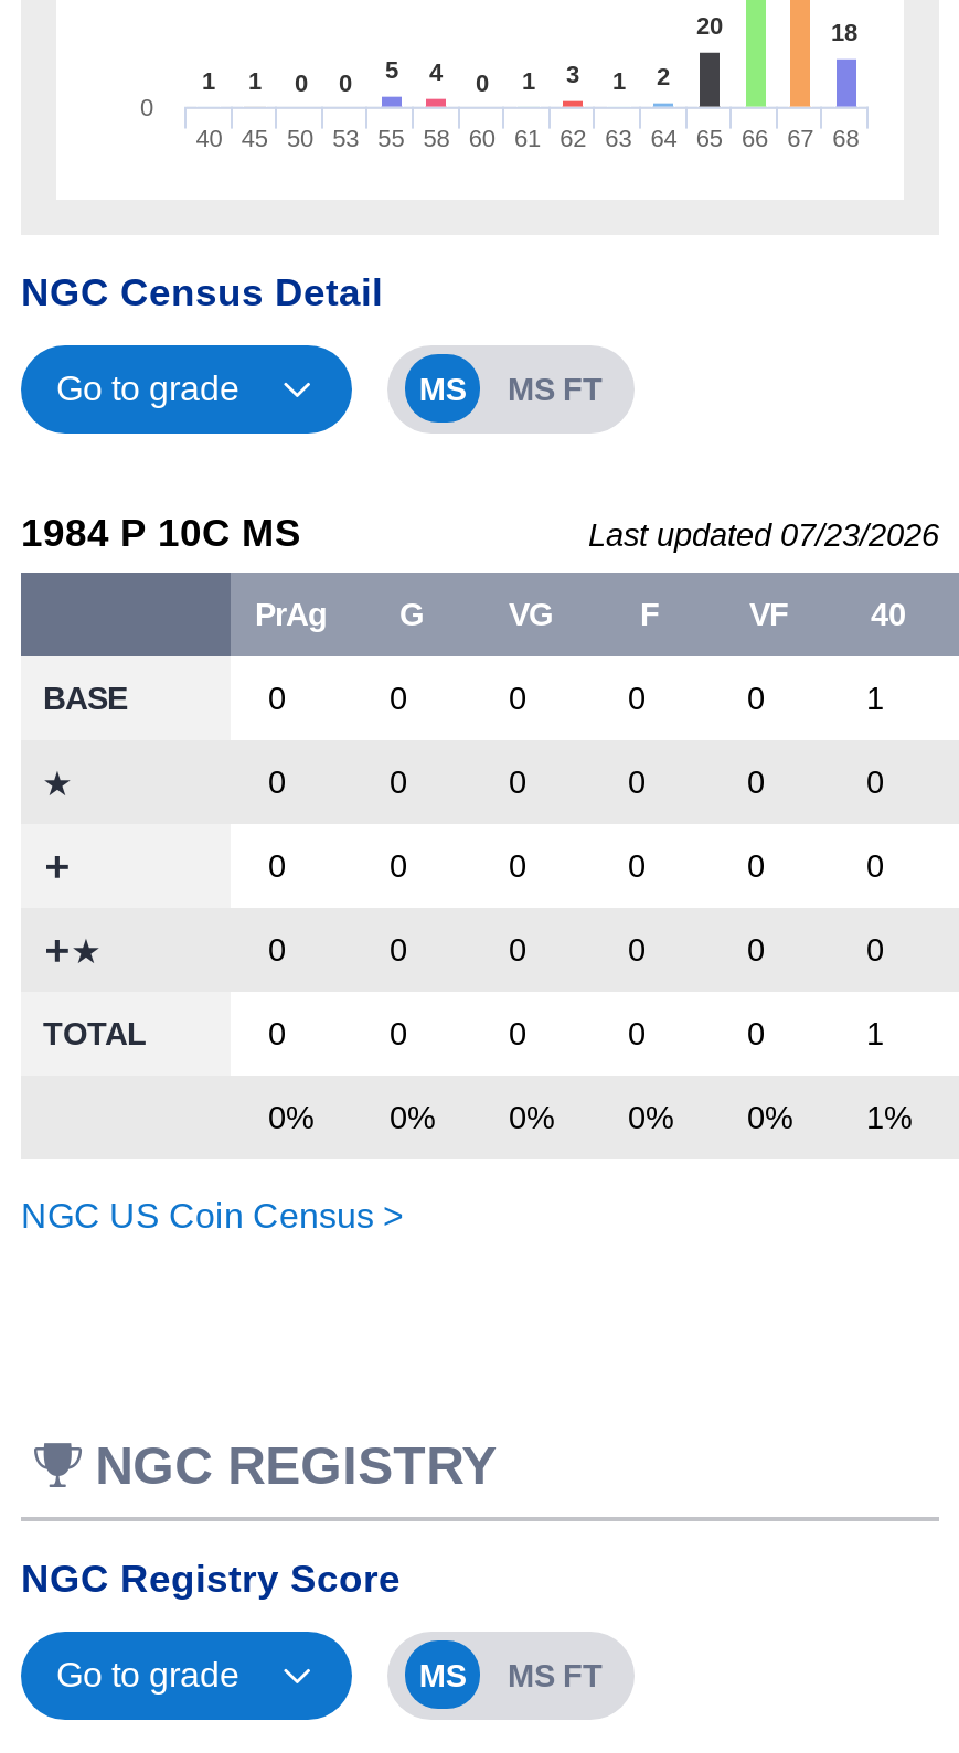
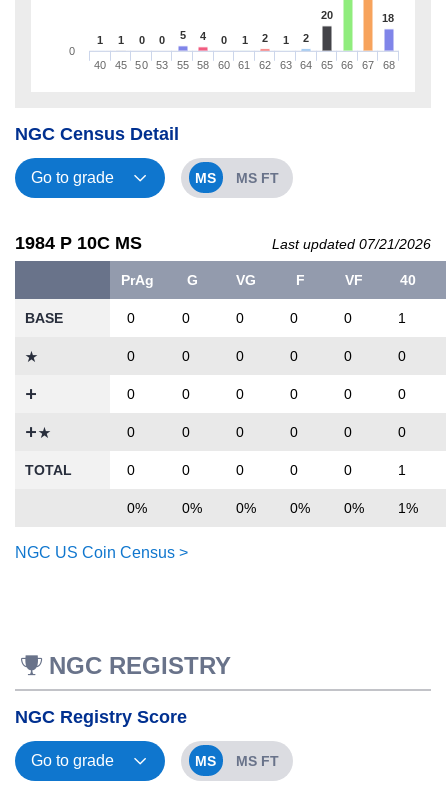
[203,56,669,97] 1 1 0 0 5 4 0 1 3 1 2 -> [97,29,309,46] 1 1 0 0 5 4 0 1 2 1 2
[588,518,939,553] Last updated 07/23/2026 -> [272,236,431,252] Last updated 07/21/2026

